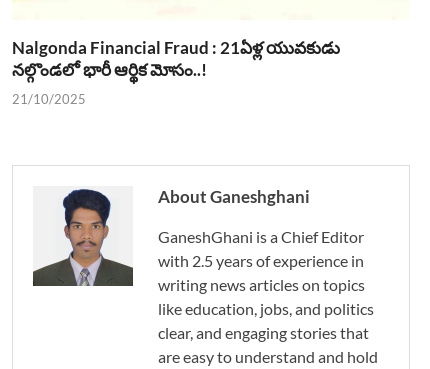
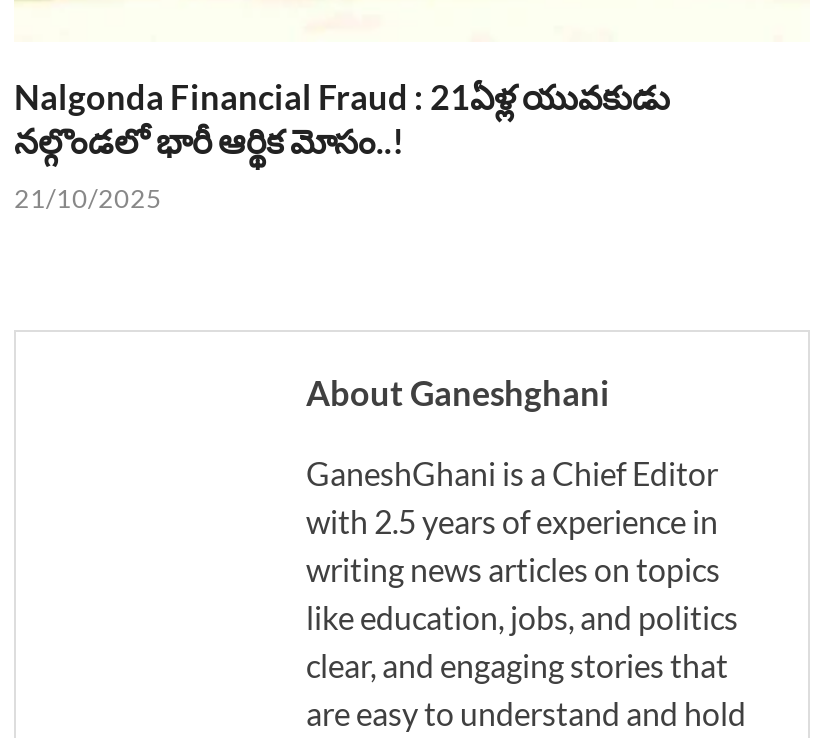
[32,188,134,287] [image] -> none

